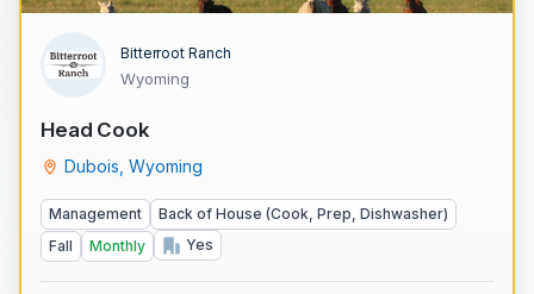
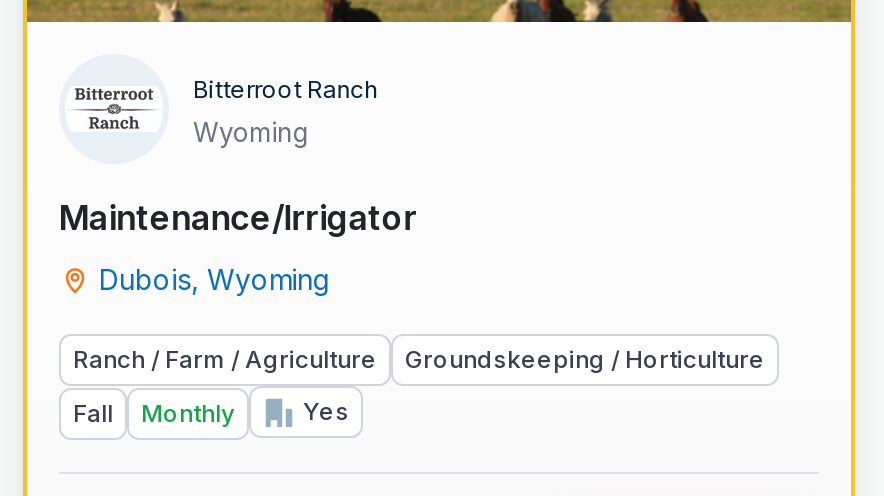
[41,118,150,142] Head Cook -> [59,198,417,238] Maintenance/Irrigator
[49,205,448,223] Management | Back of House (Cook, Prep, Dishwasher) -> [73,344,765,374] Ranch / Farm / Agriculture | Groundskeeping / Horticulture

